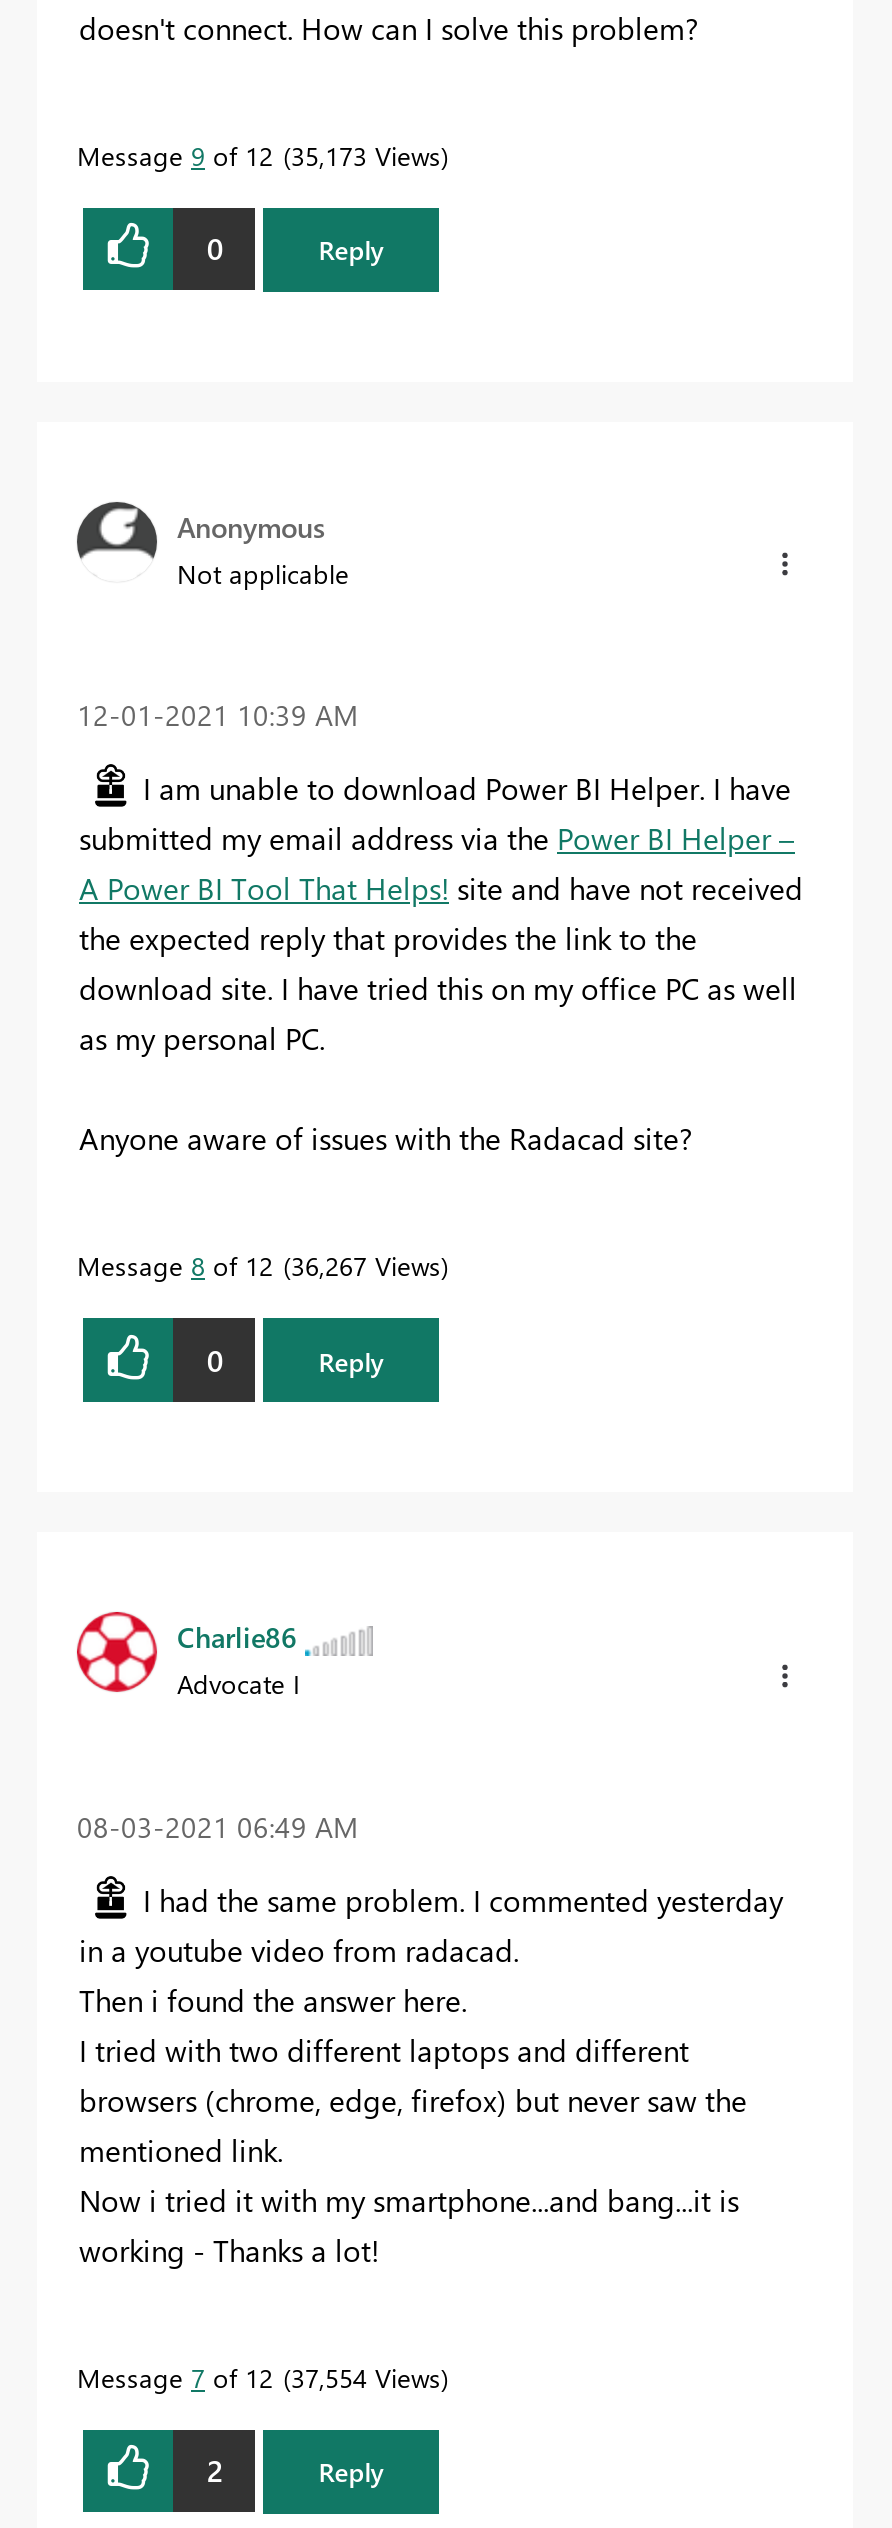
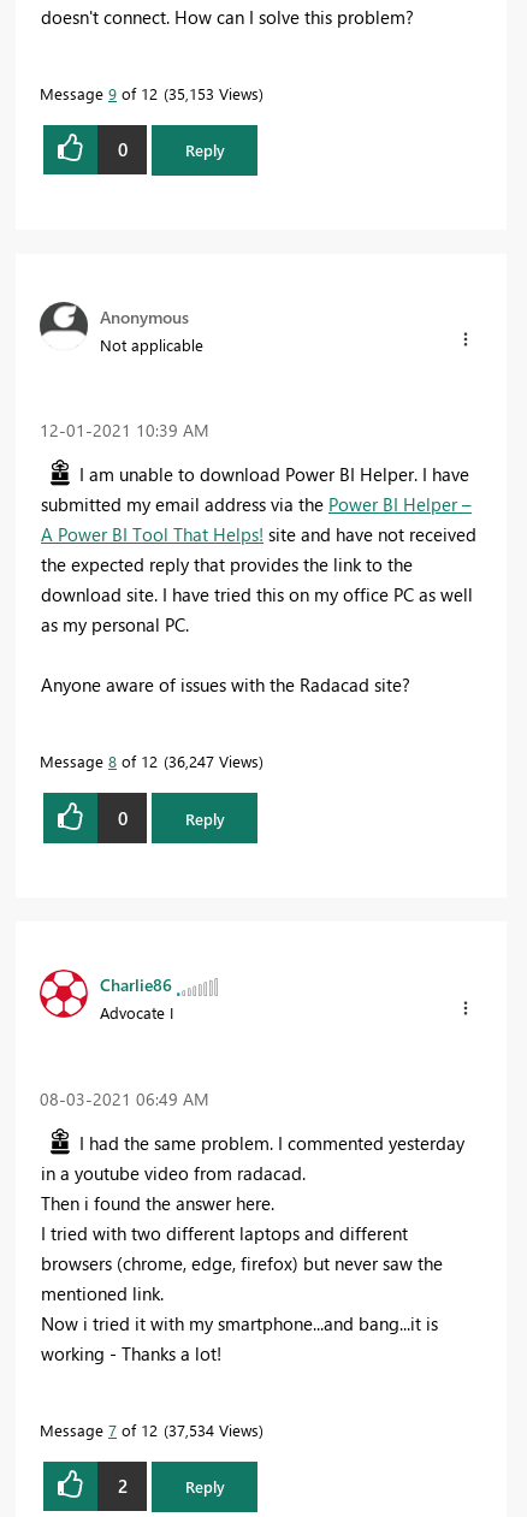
[77,137,441,171] Message 9 of 12 35,173 Views -> [40,83,259,103] Message 9 of 12 35,153 Views
[77,1248,441,1282] Message 8 of 12 36,267 Views -> [40,751,259,771] Message 8 of 12 36,247 Views
[77,2359,441,2393] Message 7 of 12 37,554 Views -> [40,1419,259,1439] Message 7 of 12 37,534 Views

